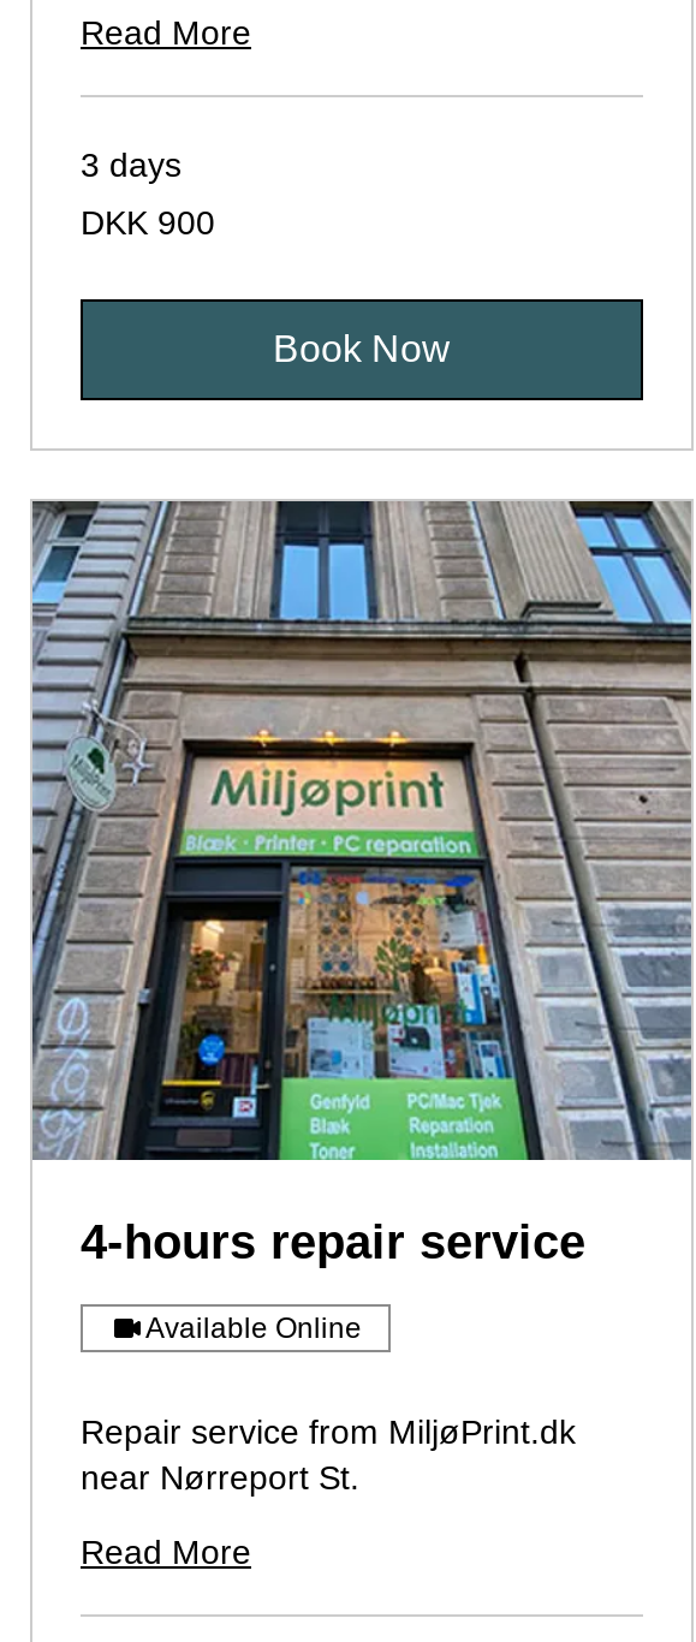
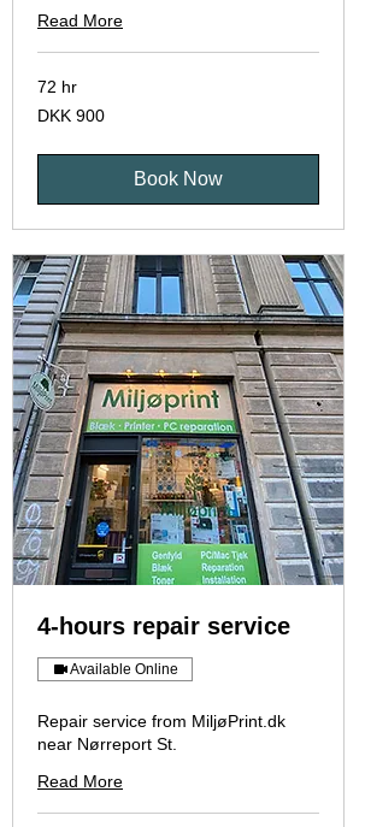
[81,145,182,184] 3 days -> [37,77,77,96] 72 hr

